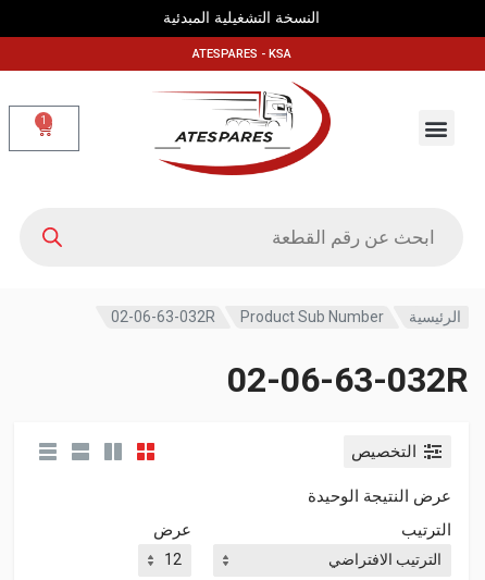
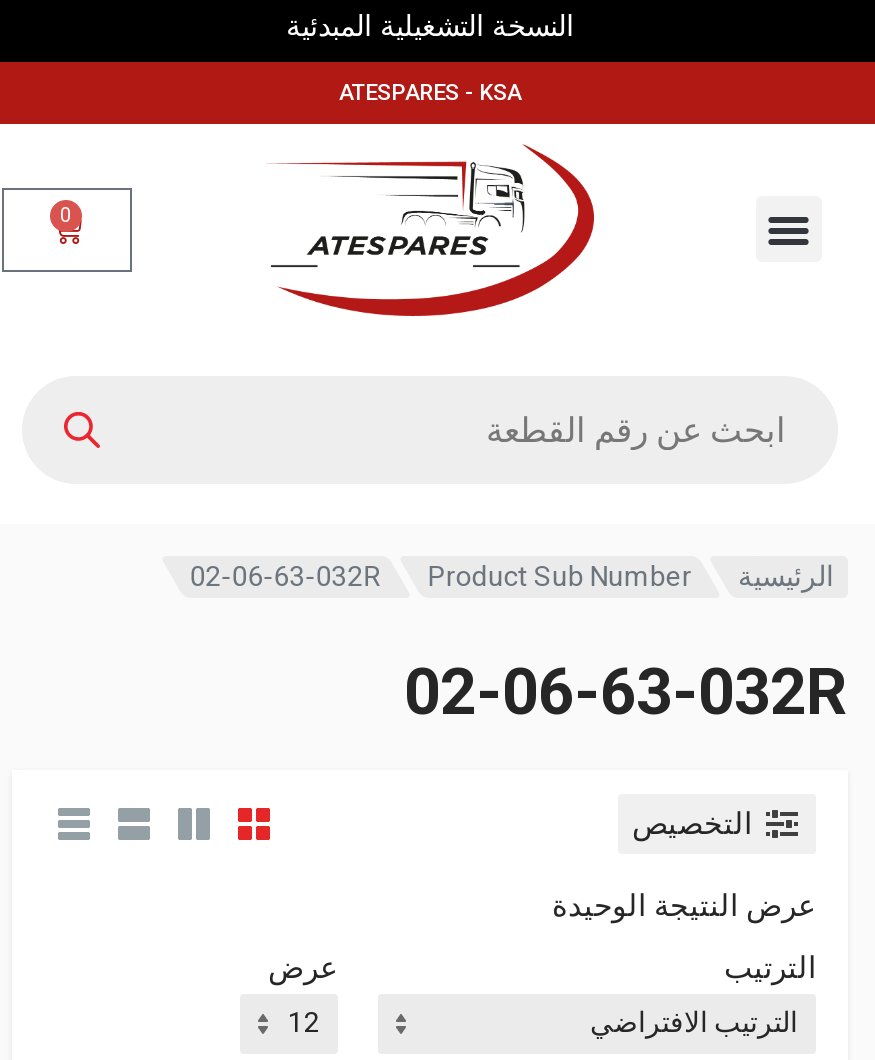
[40,114,47,126] 1 -> [60,204,72,226] 0

